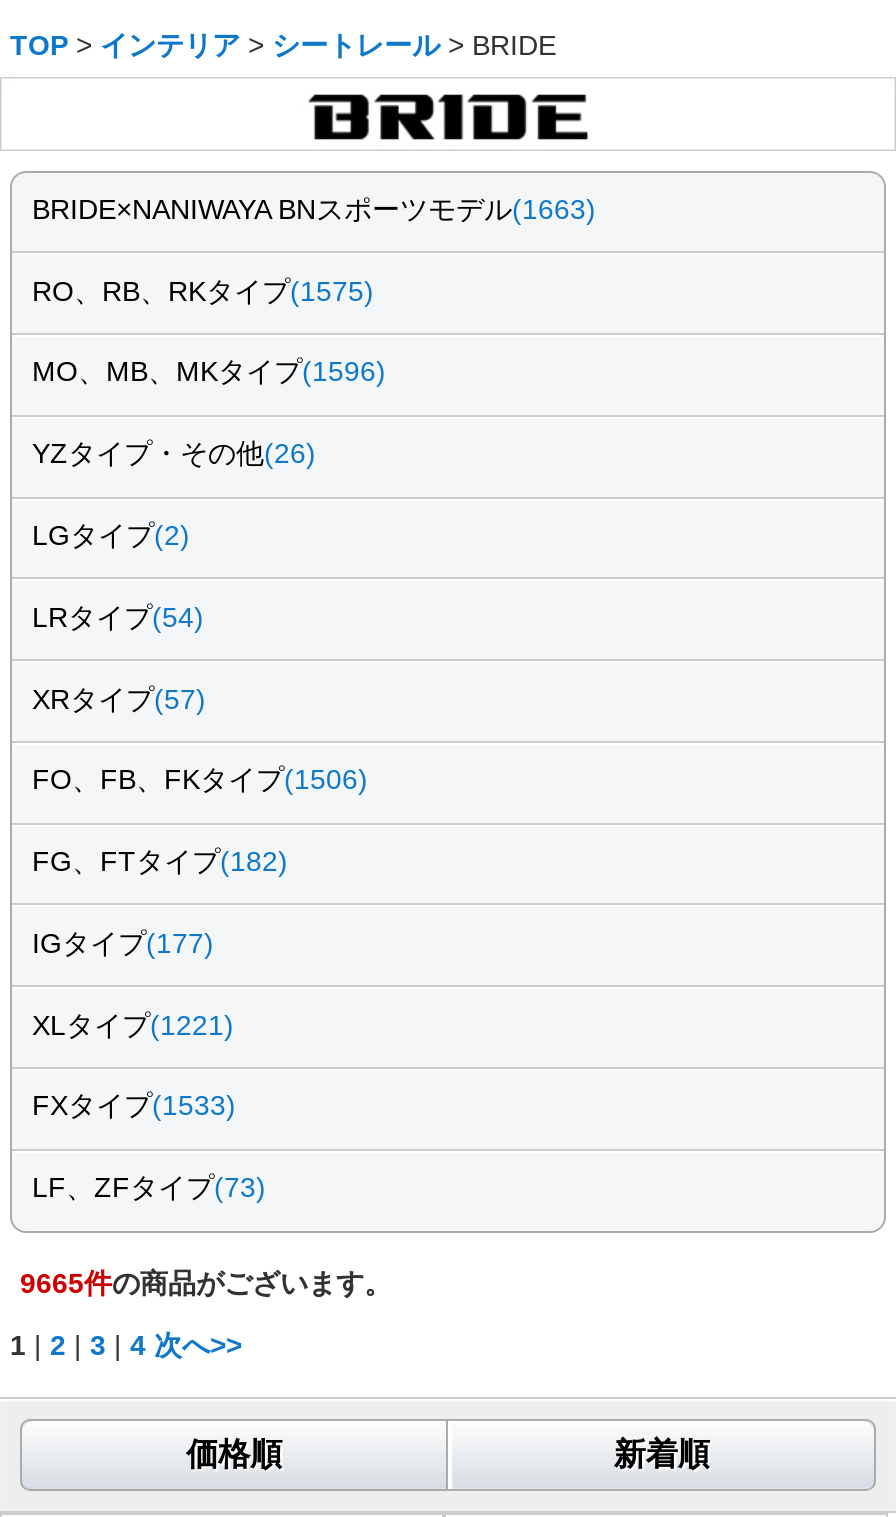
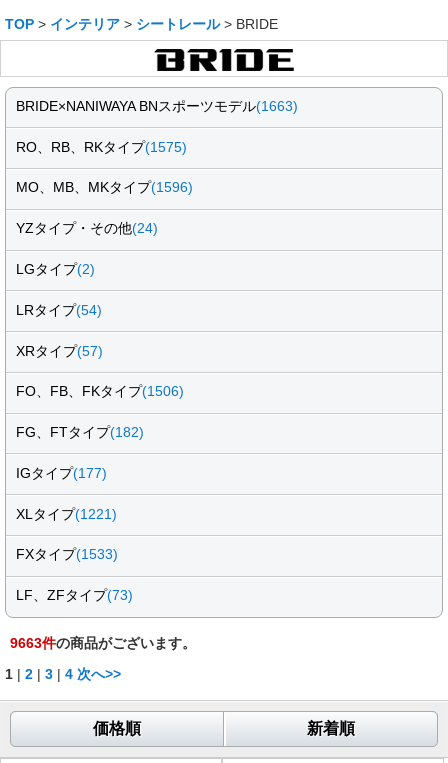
[32,437,316,469] YZタイプ・その他(26) -> [16,220,158,236] YZタイプ・その他(24)
[20,1266,392,1298] 9665件の商品がございます。 -> [10,635,196,651] 9663件の商品がございます。

